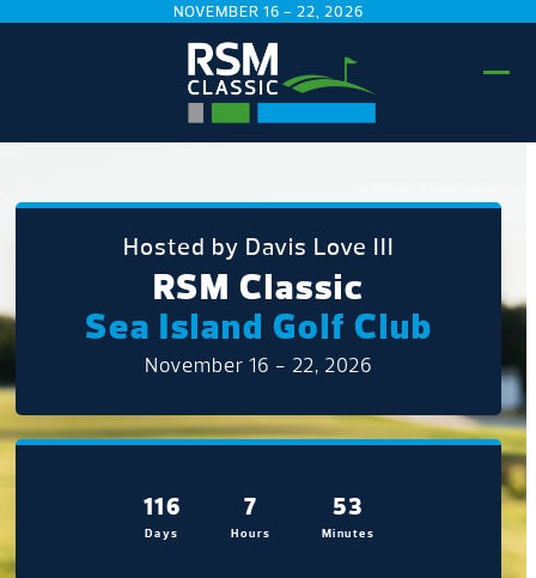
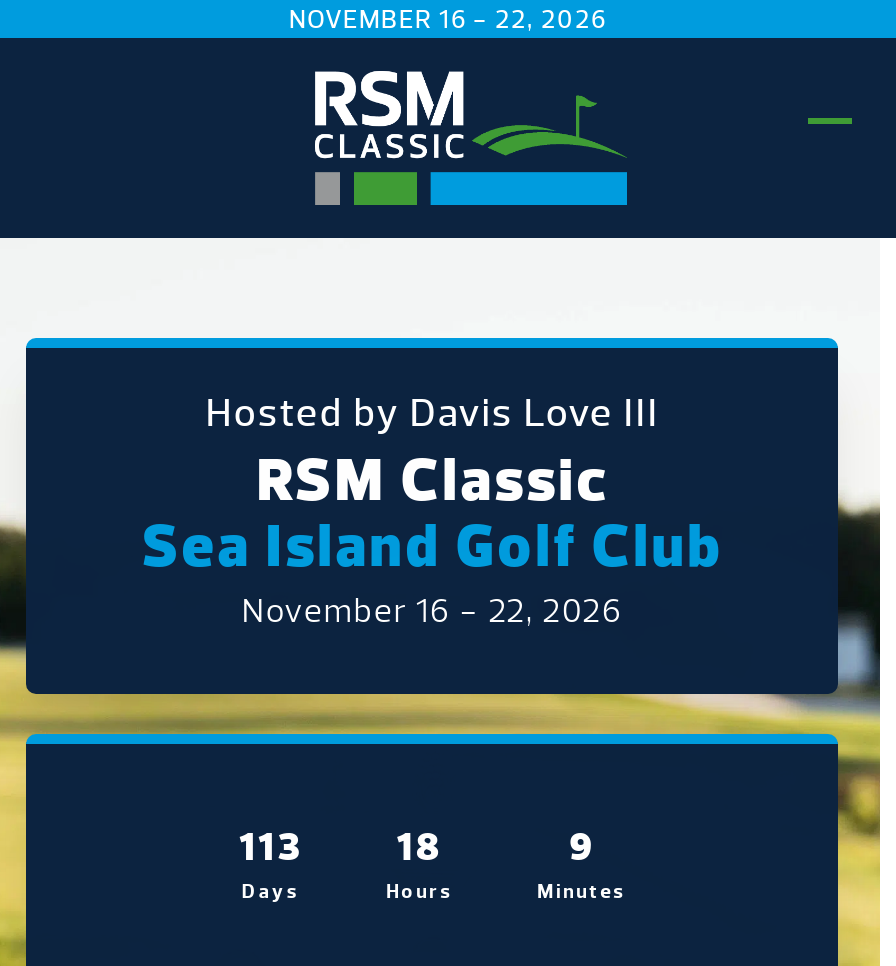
[143,492,181,521] 116 -> [239,822,302,870] 113
[244,492,258,521] 7 -> [397,822,443,870] 18
[333,492,363,521] 53 -> [569,822,594,870] 9

